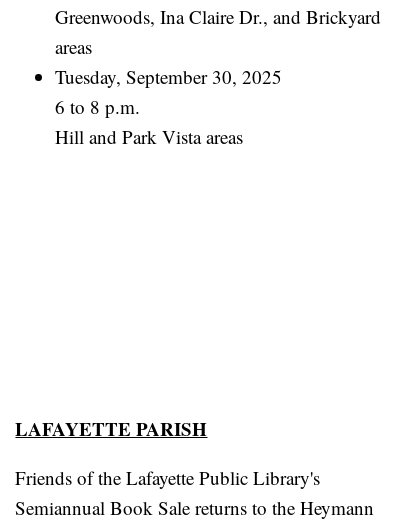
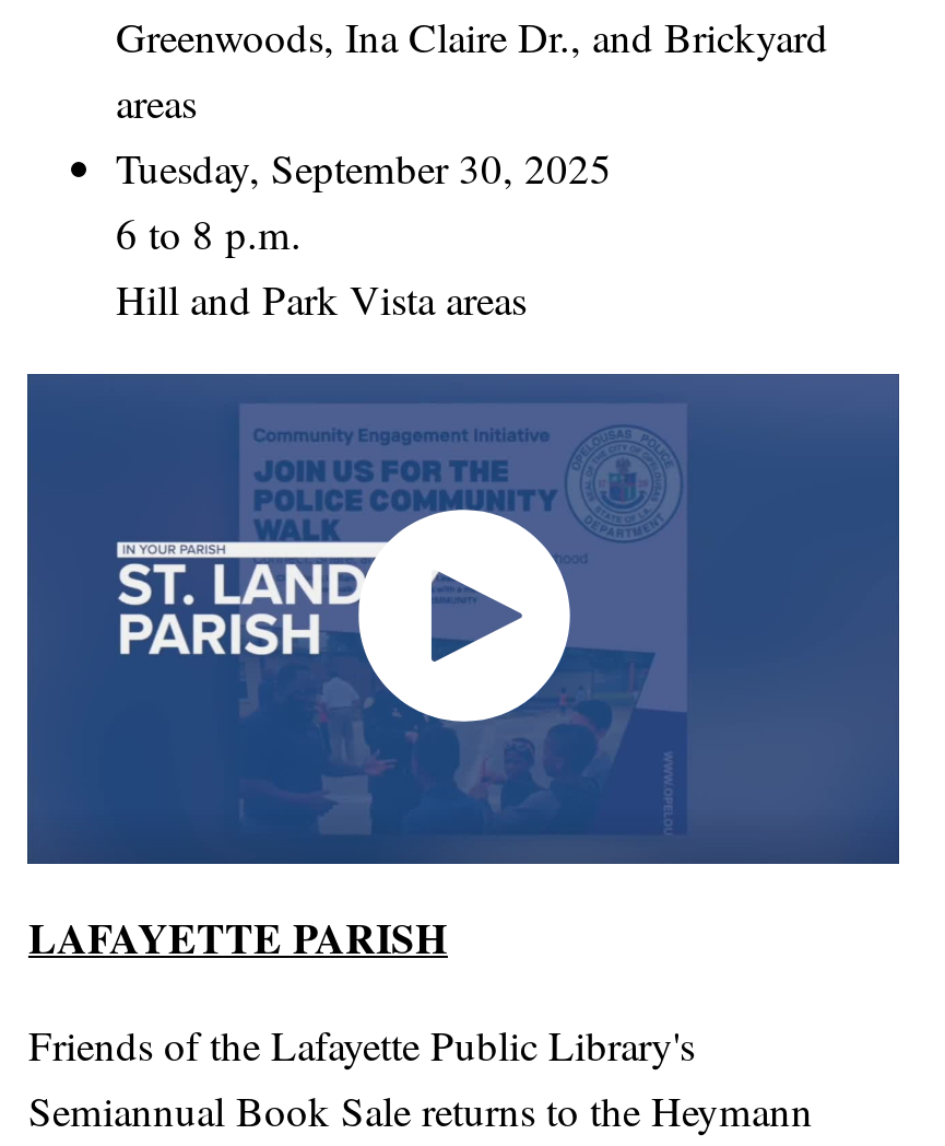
none -> [25,372,901,866] [image]

